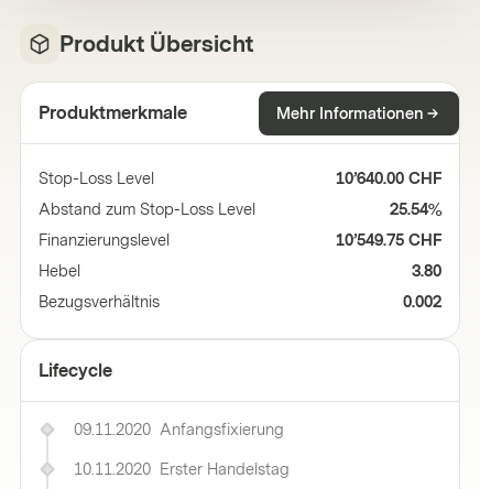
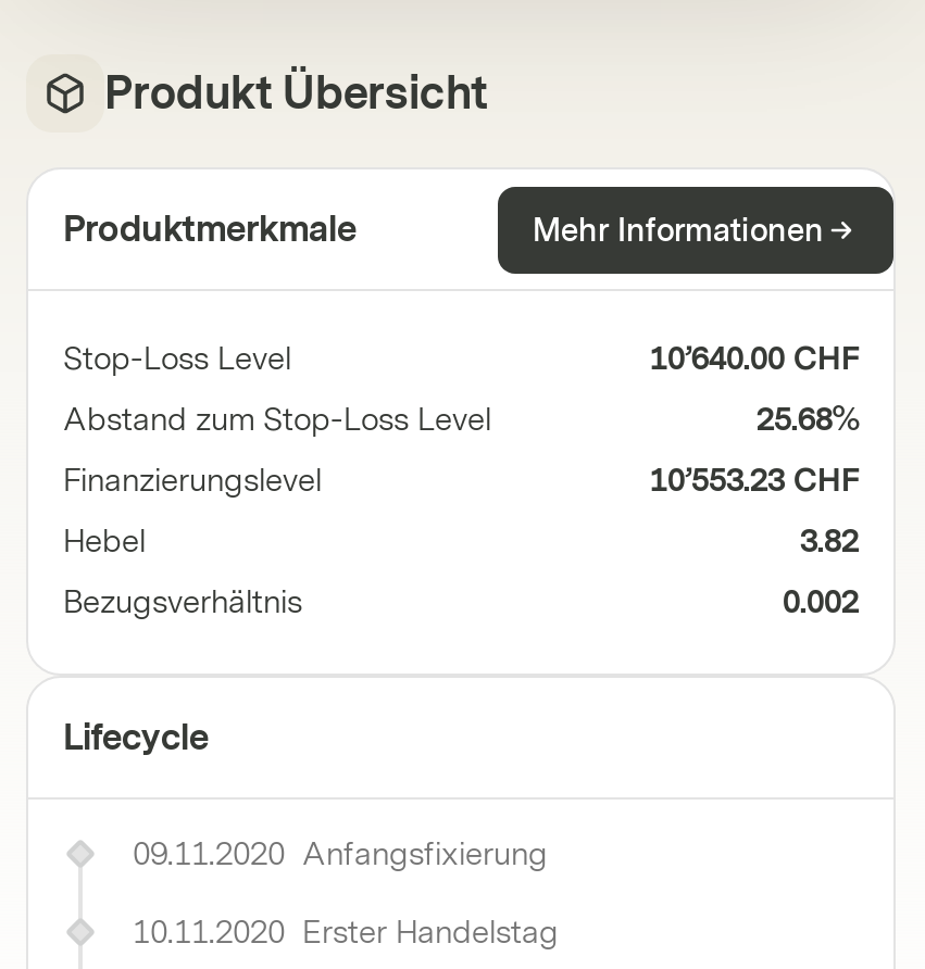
[390,200,441,219] 25.54% -> [757,402,859,439] 25.68%
[336,231,441,250] 10’549.75 CHF -> [650,463,859,500] 10’553.23 CHF
[412,262,441,281] 3.80 -> [800,524,859,561] 3.82

